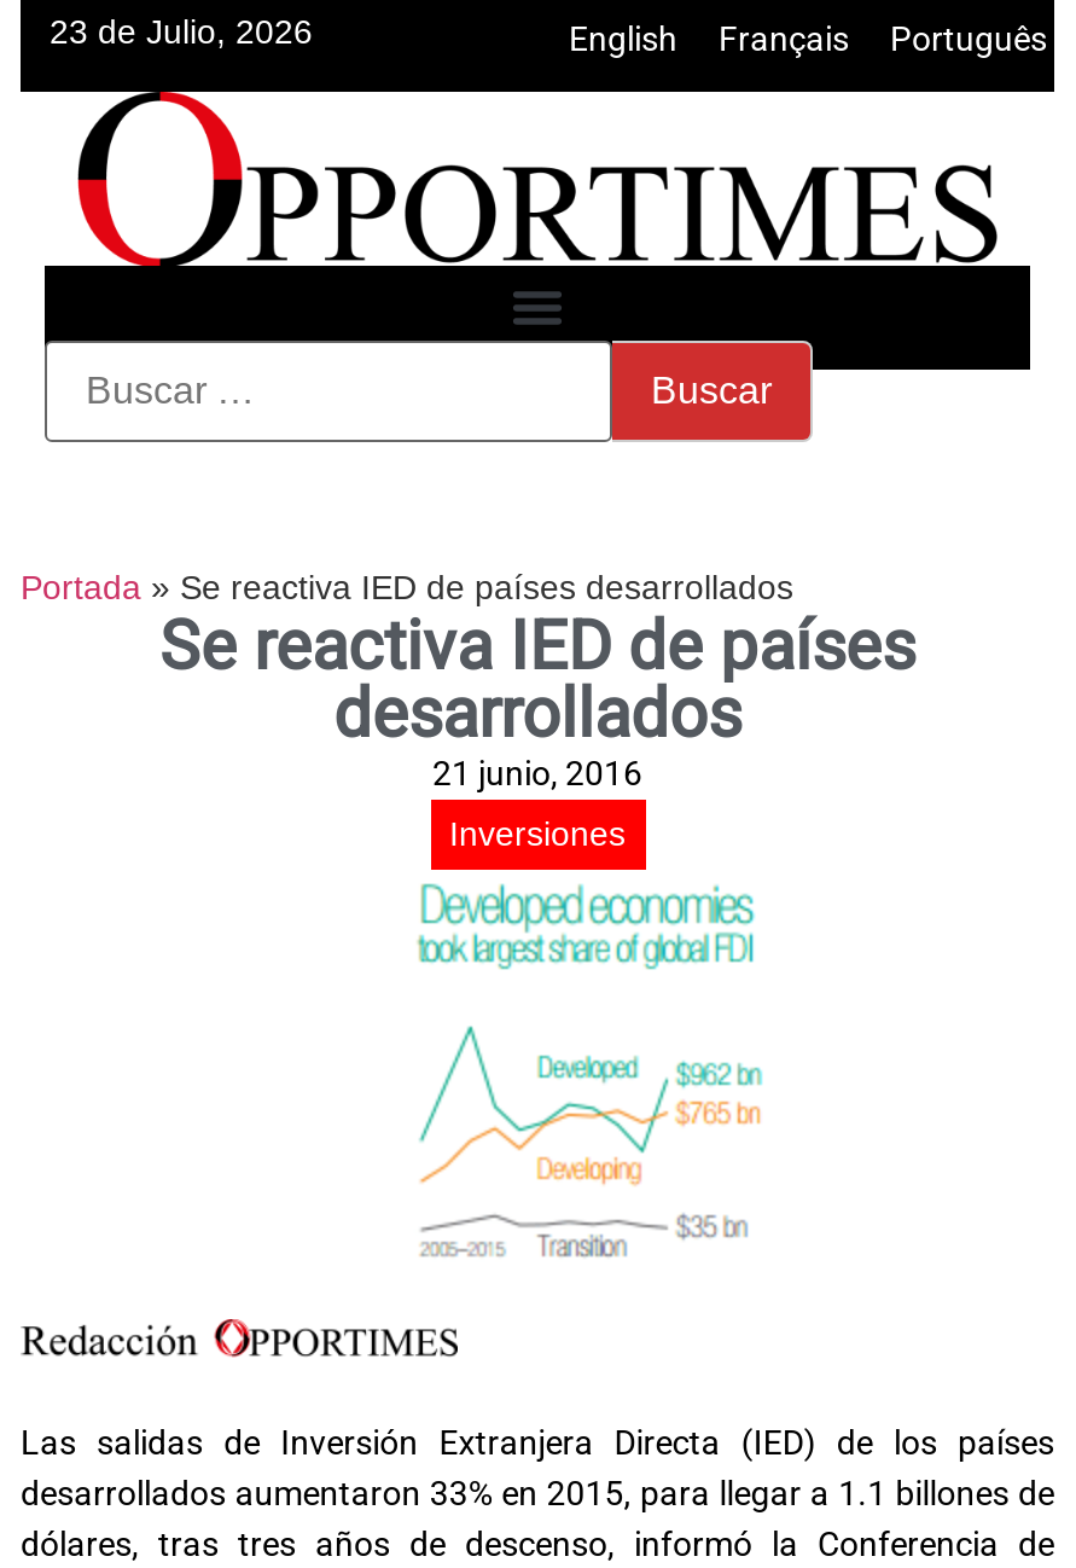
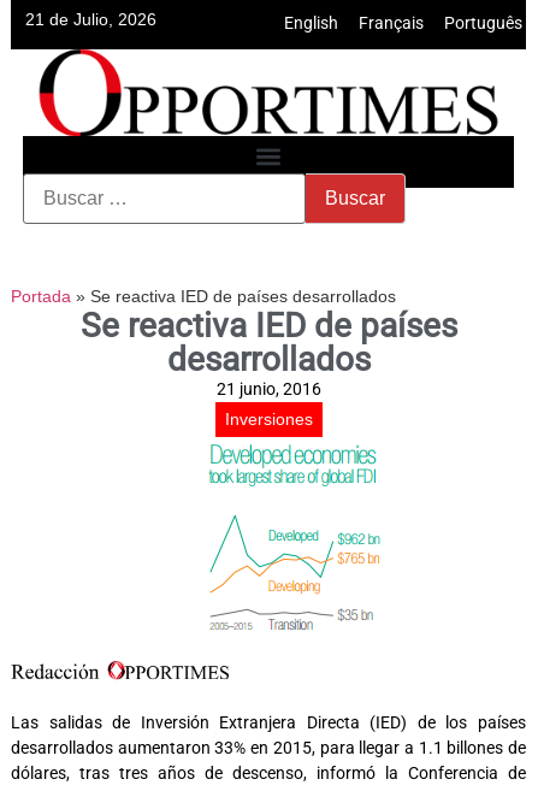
[50,12,313,51] 23 de Julio, 2026 -> [25,10,156,29] 21 de Julio, 2026

